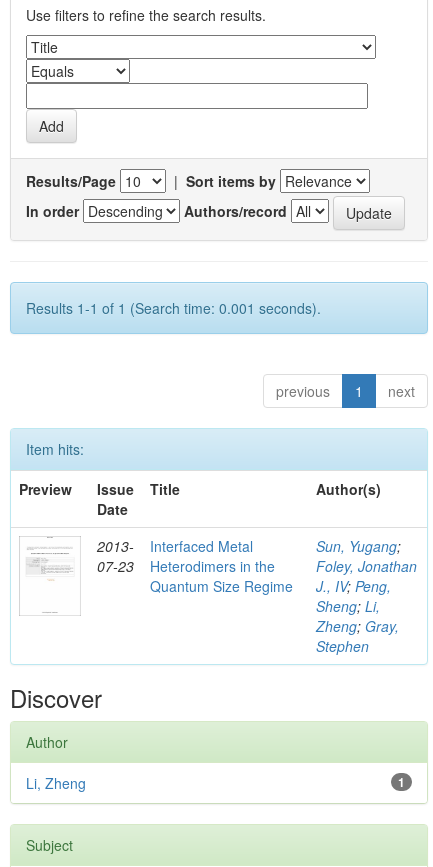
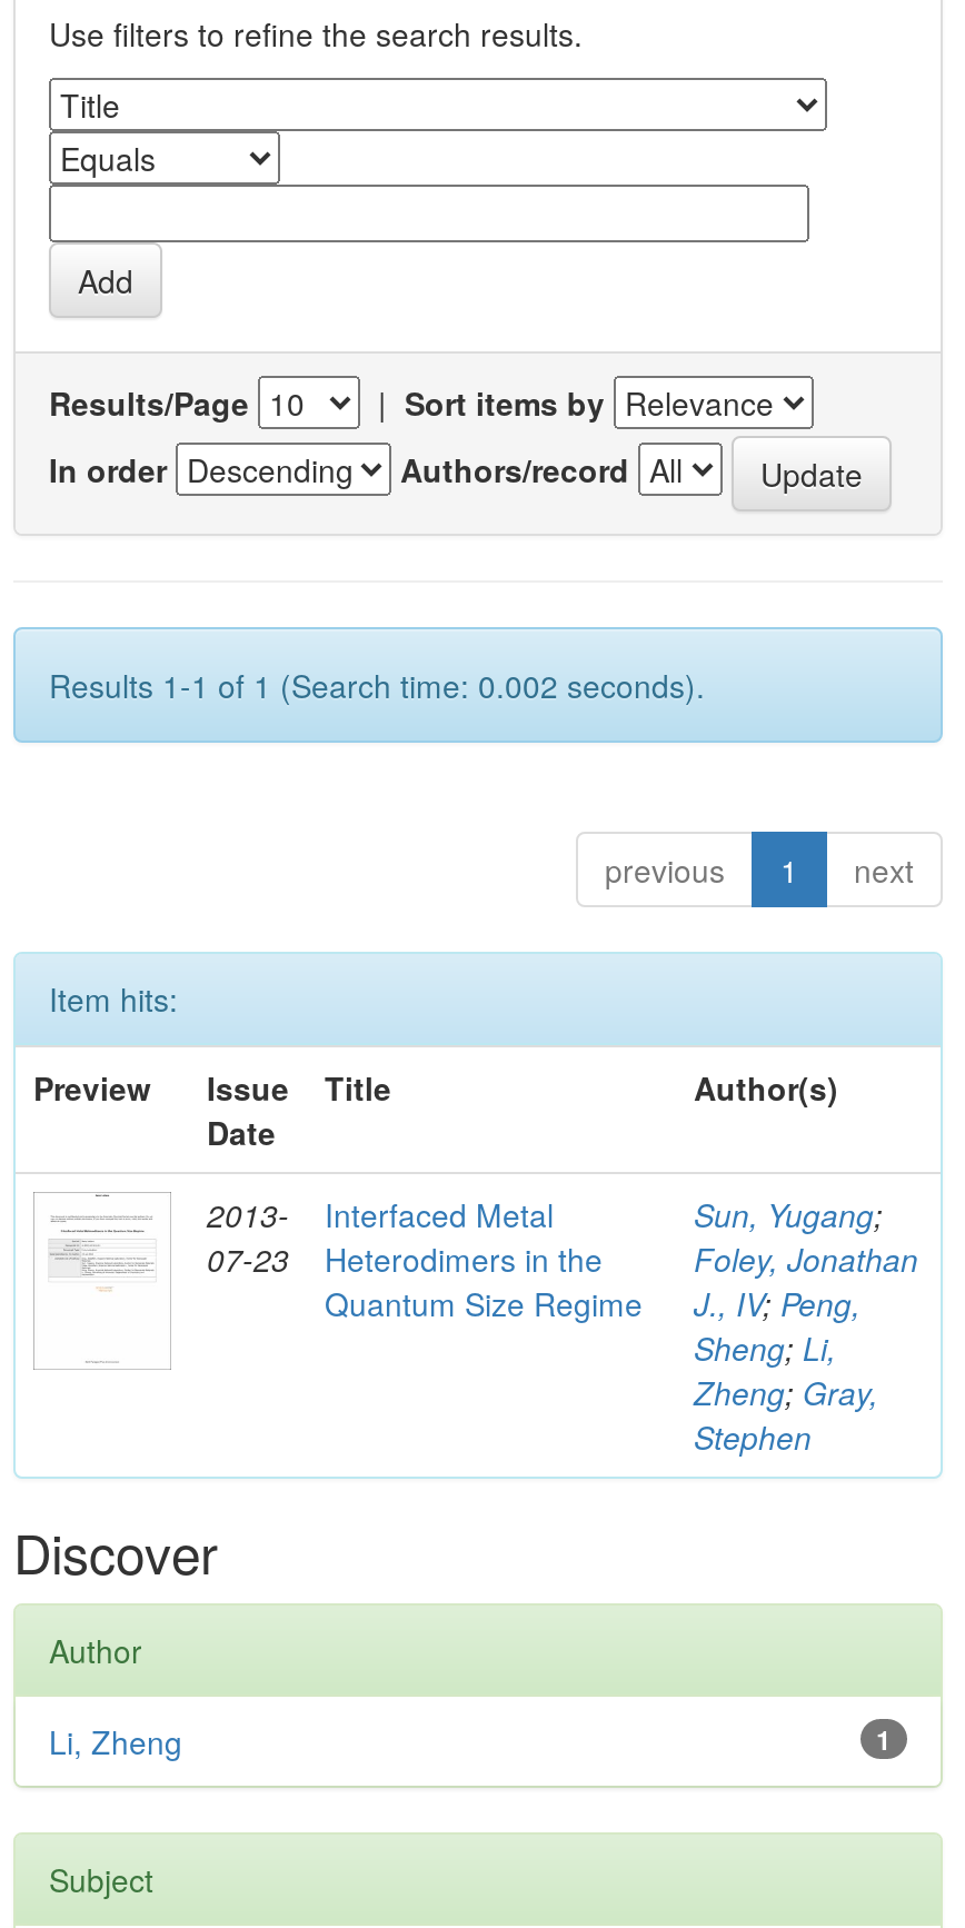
[26,298,321,318] Results 1-1 of 1 (Search time: 0.001 seconds). -> [49,663,705,707] Results 1-1 of 1 (Search time: 0.002 seconds).

